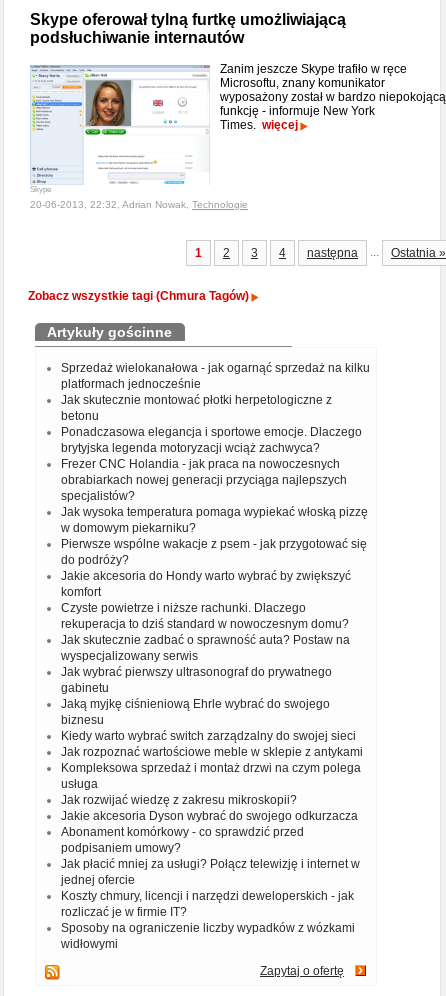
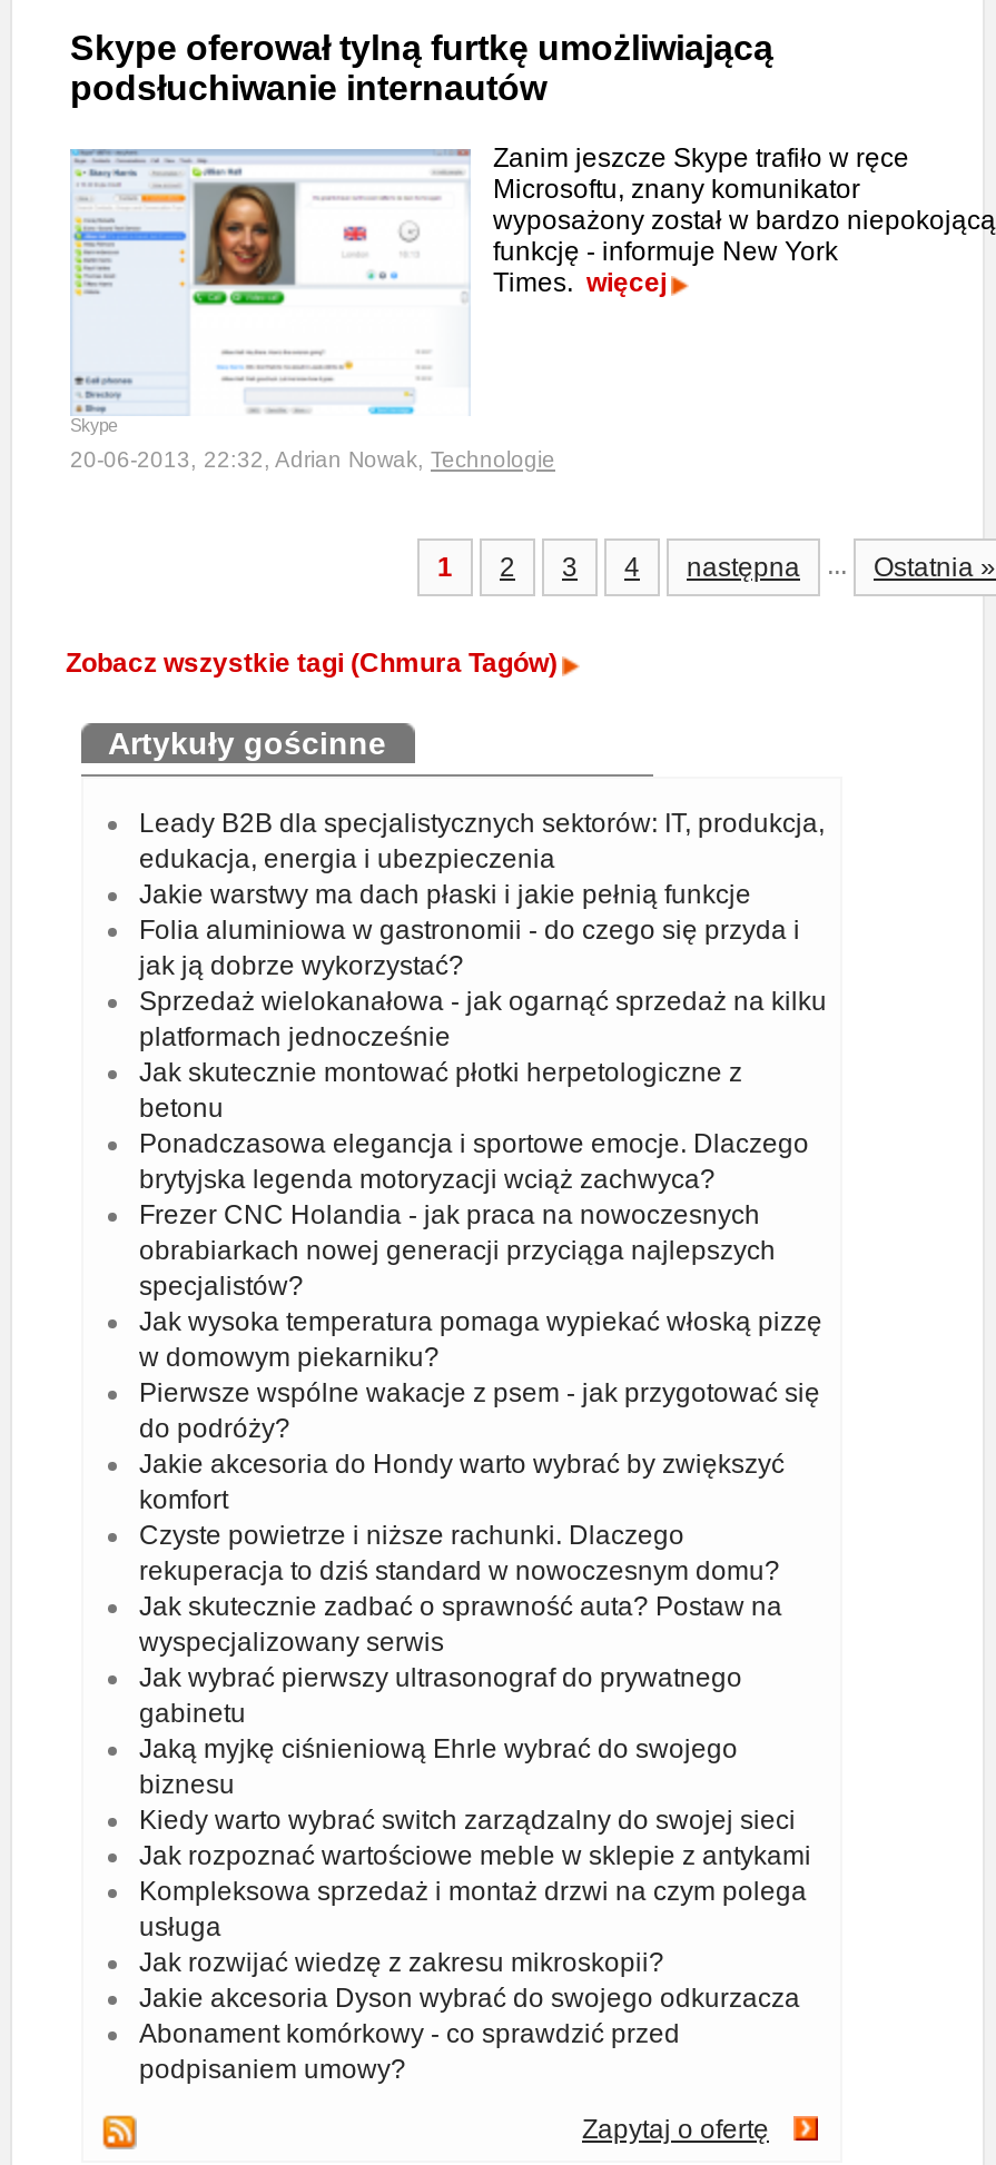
none -> [139,807,825,981] Leady B2B dla specjalistycznych sektorów: IT, produkcja, | edukacja, energia i ubezpieczenia | Jakie warstwy ma dach płaski i jakie pełnią funkcje | Folia aluminiowa w gastronomii - do czego się przyda i | jak ją dobrze wykorzystać?
moved [61,361,370,855] -> [139,985,827,2084]: Sprzedaż wielokanałowa - jak ogarnąć sprzedaż na kilku | platformach jednocześnie | Jak skutecznie montować płotki herpetologiczne z | ... | Abonament komórkowy - co sprawdzić przed | podpisaniem umowy?
[61,857,360,951] Jak płacić mniej za usługi? Połącz telewizję i internet w | jednej ofercie | Koszty chmury, licencji i narzędzi deweloperskich - jak | rozliczać je w firmie IT? | Sposoby na ograniczenie liczby wypadków z wózkami | widłowymi -> none

